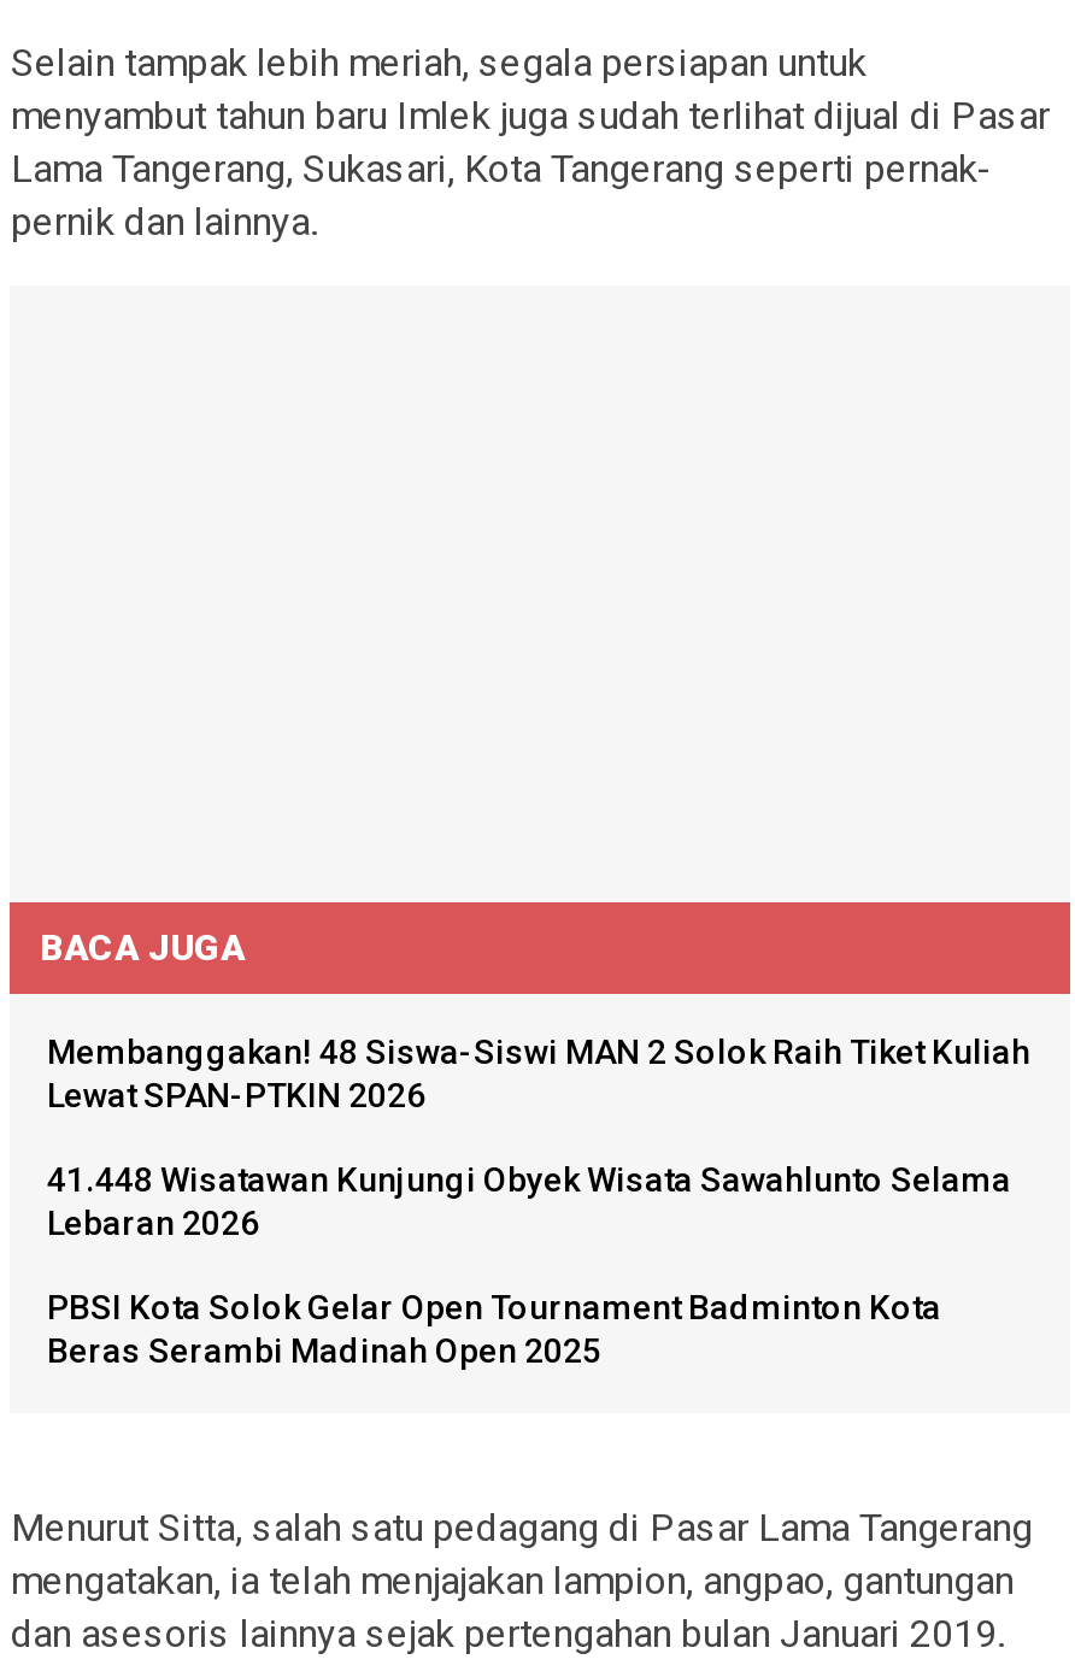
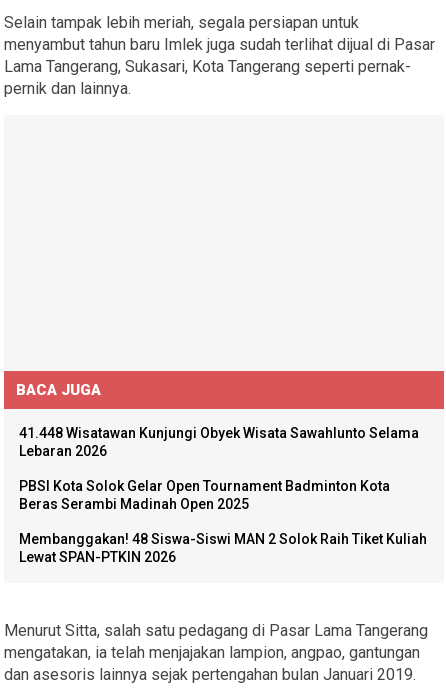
moved [47,1033,1030,1115] -> [19,531,427,565]: Membanggakan! 48 Siswa-Siswi MAN 2 Solok Raih Tiket Kuliah | Lewat SPAN-PTKIN 2026
moved [47,1160,1011,1370] -> [19,425,419,512]: 41.448 Wisatawan Kunjungi Obyek Wisata Sawahlunto Selama | Lebaran 2026 | PBSI Kota Solok Gelar Open Tournament Badminton Kota | Beras Serambi Madinah Open 2025

